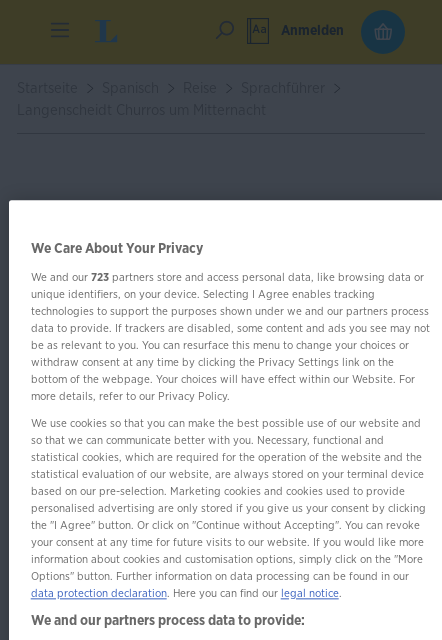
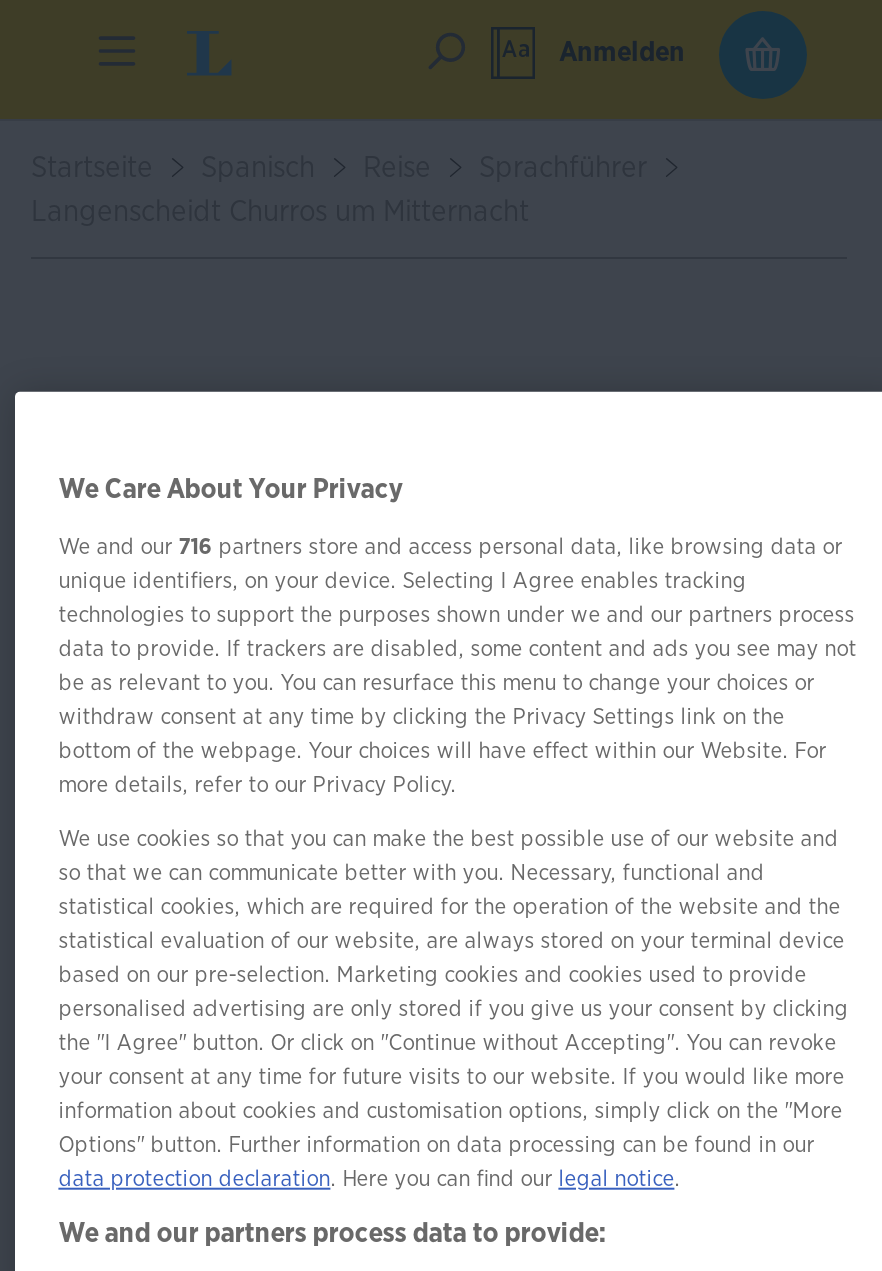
[31,272,424,283] We and our 723 partners store and access personal data, like browsing data or -> [58,535,842,557] We and our 716 partners store and access personal data, like browsing data or

